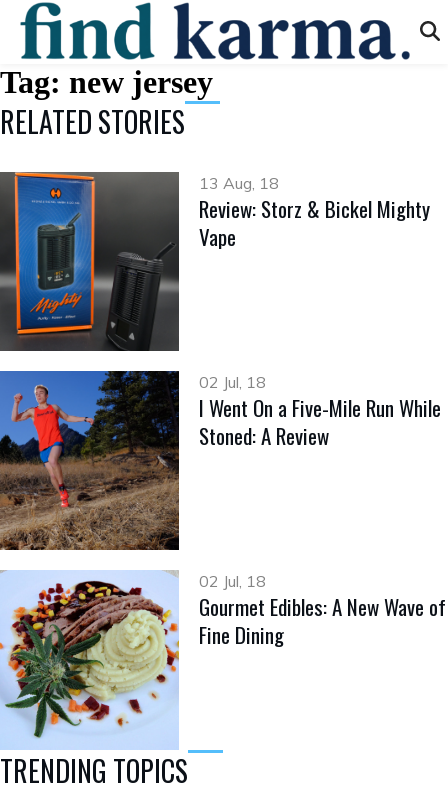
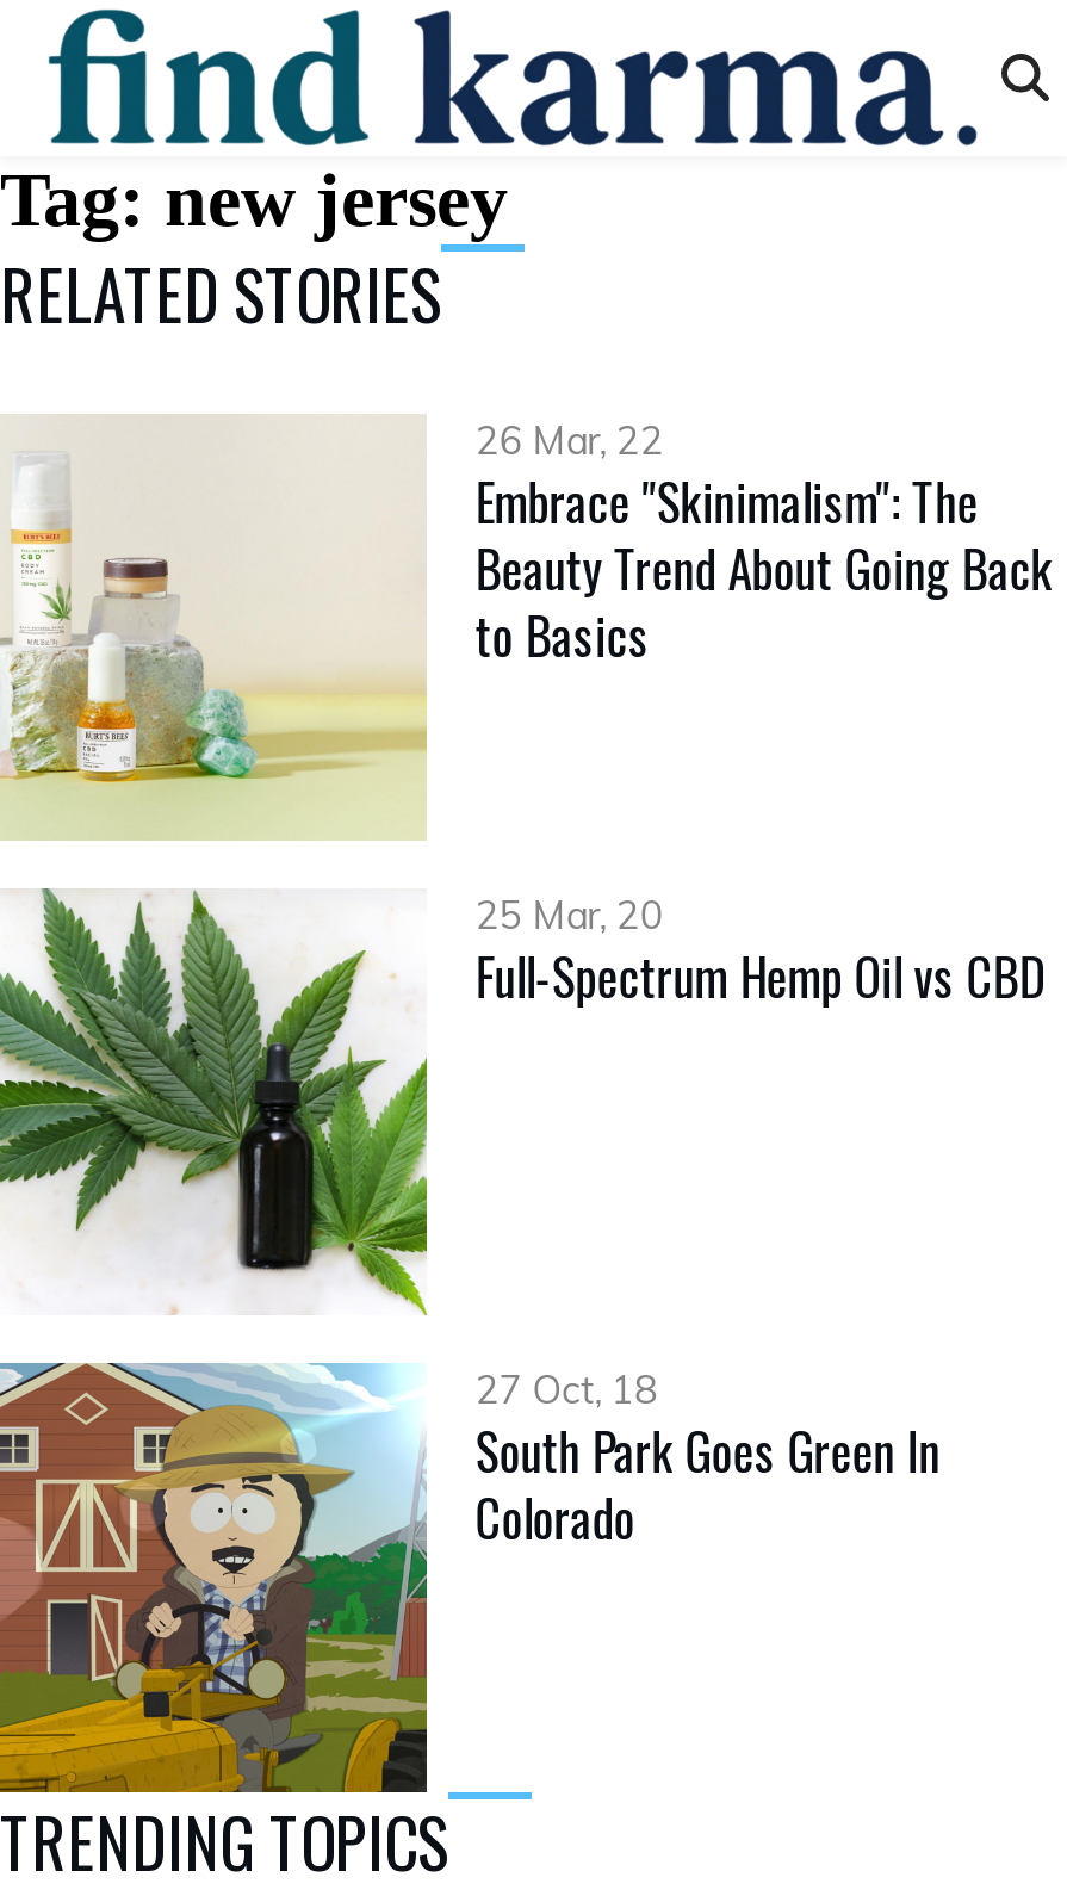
[3,171,430,352] [image] | 13 Aug, 18 | Review: Storz & Bickel Mighty | Vape -> [7,414,1052,841] [image] | 26 Mar, 22 | Embrace "Skinimalism": The | Beauty Trend About Going Back | to Basics
[3,370,441,551] [image] | 02 Jul, 18 | I Went On a Five-Mile Run While | Stoned: A Review -> [7,888,1045,1315] [image] | 25 Mar, 20 | Full-Spectrum Hemp Oil vs CBD
[3,570,446,747] [image] | 02 Jul, 18 | Gourmet Edibles: A New Wave of | Fine Dining -> [7,1361,940,1785] [image] | 27 Oct, 18 | South Park Goes Green In | Colorado

